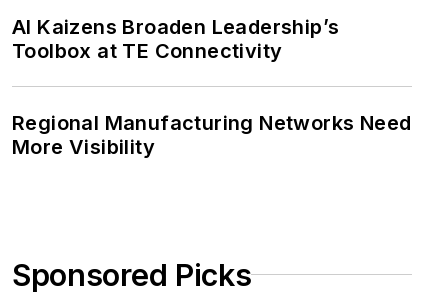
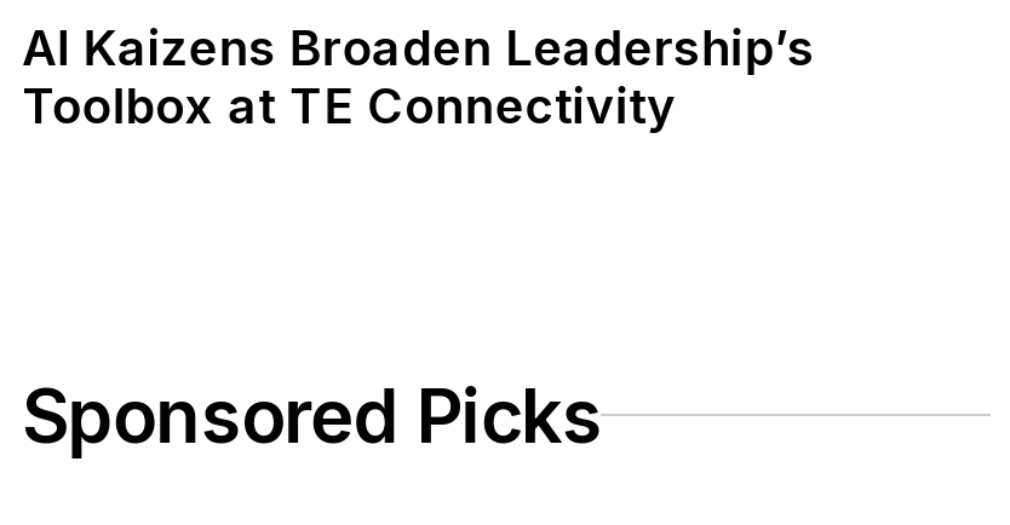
[12,111,411,159] Regional Manufacturing Networks Need | More Visibility -> none

